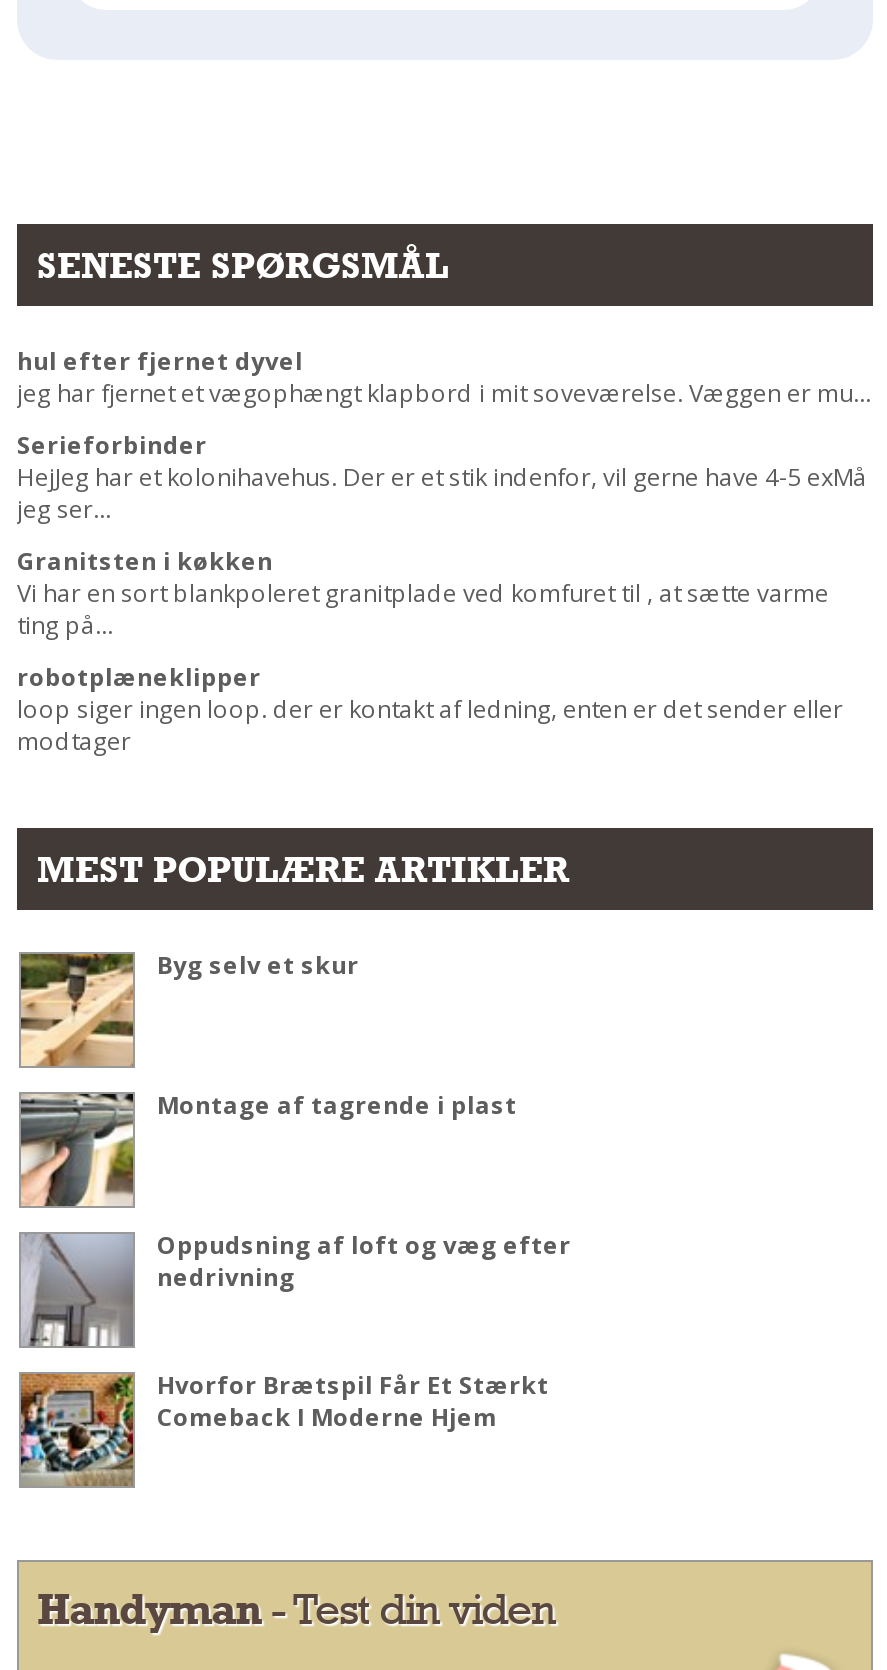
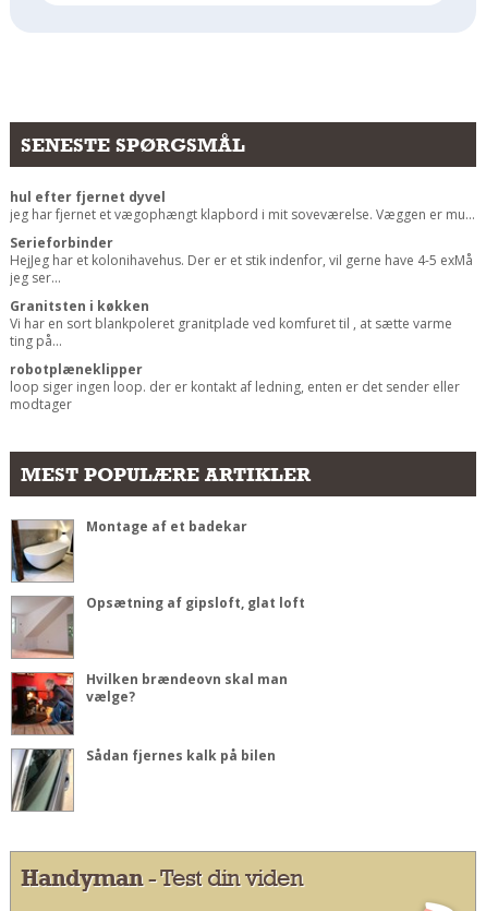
[19,947,359,1068] [image] | Byg selv et skur -> [11,517,247,583] [image] | Montage af et badekar
[19,1087,517,1208] [image] | Montage af tagrende i plast -> [11,593,305,659] [image] | Opsætning af gipsloft, glat loft
[19,1227,571,1348] [image] | Oppudsning af loft og væg efter | nedrivning -> [11,669,288,735] [image] | Hvilken brændeovn skal man | vælge?
[19,1367,549,1488] [image] | Hvorfor Brætspil Får Et Stærkt | Comeback I Moderne Hjem -> [11,746,276,812] [image] | Sådan fjernes kalk på bilen

